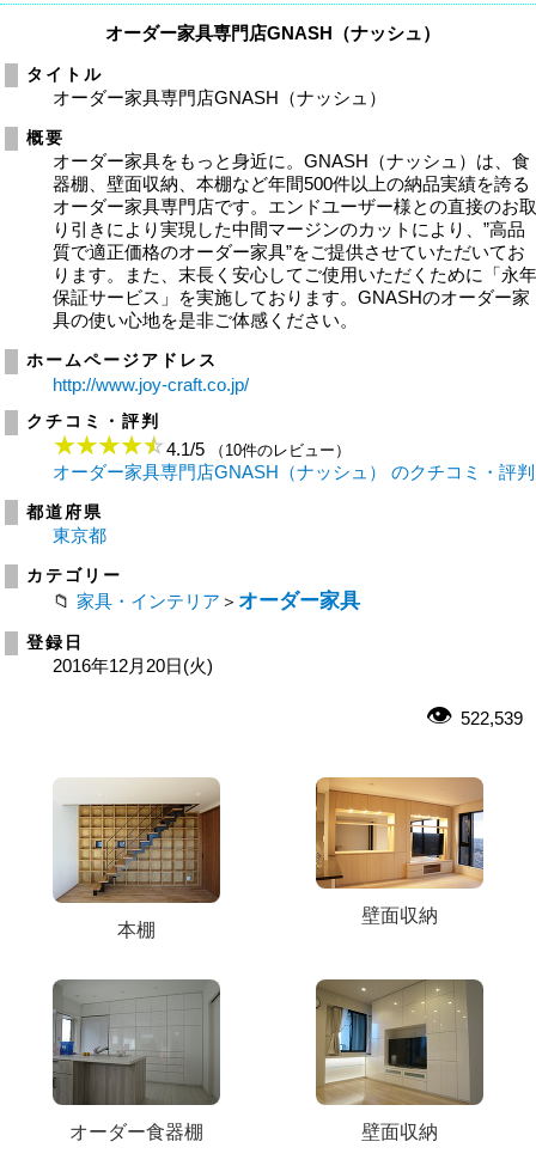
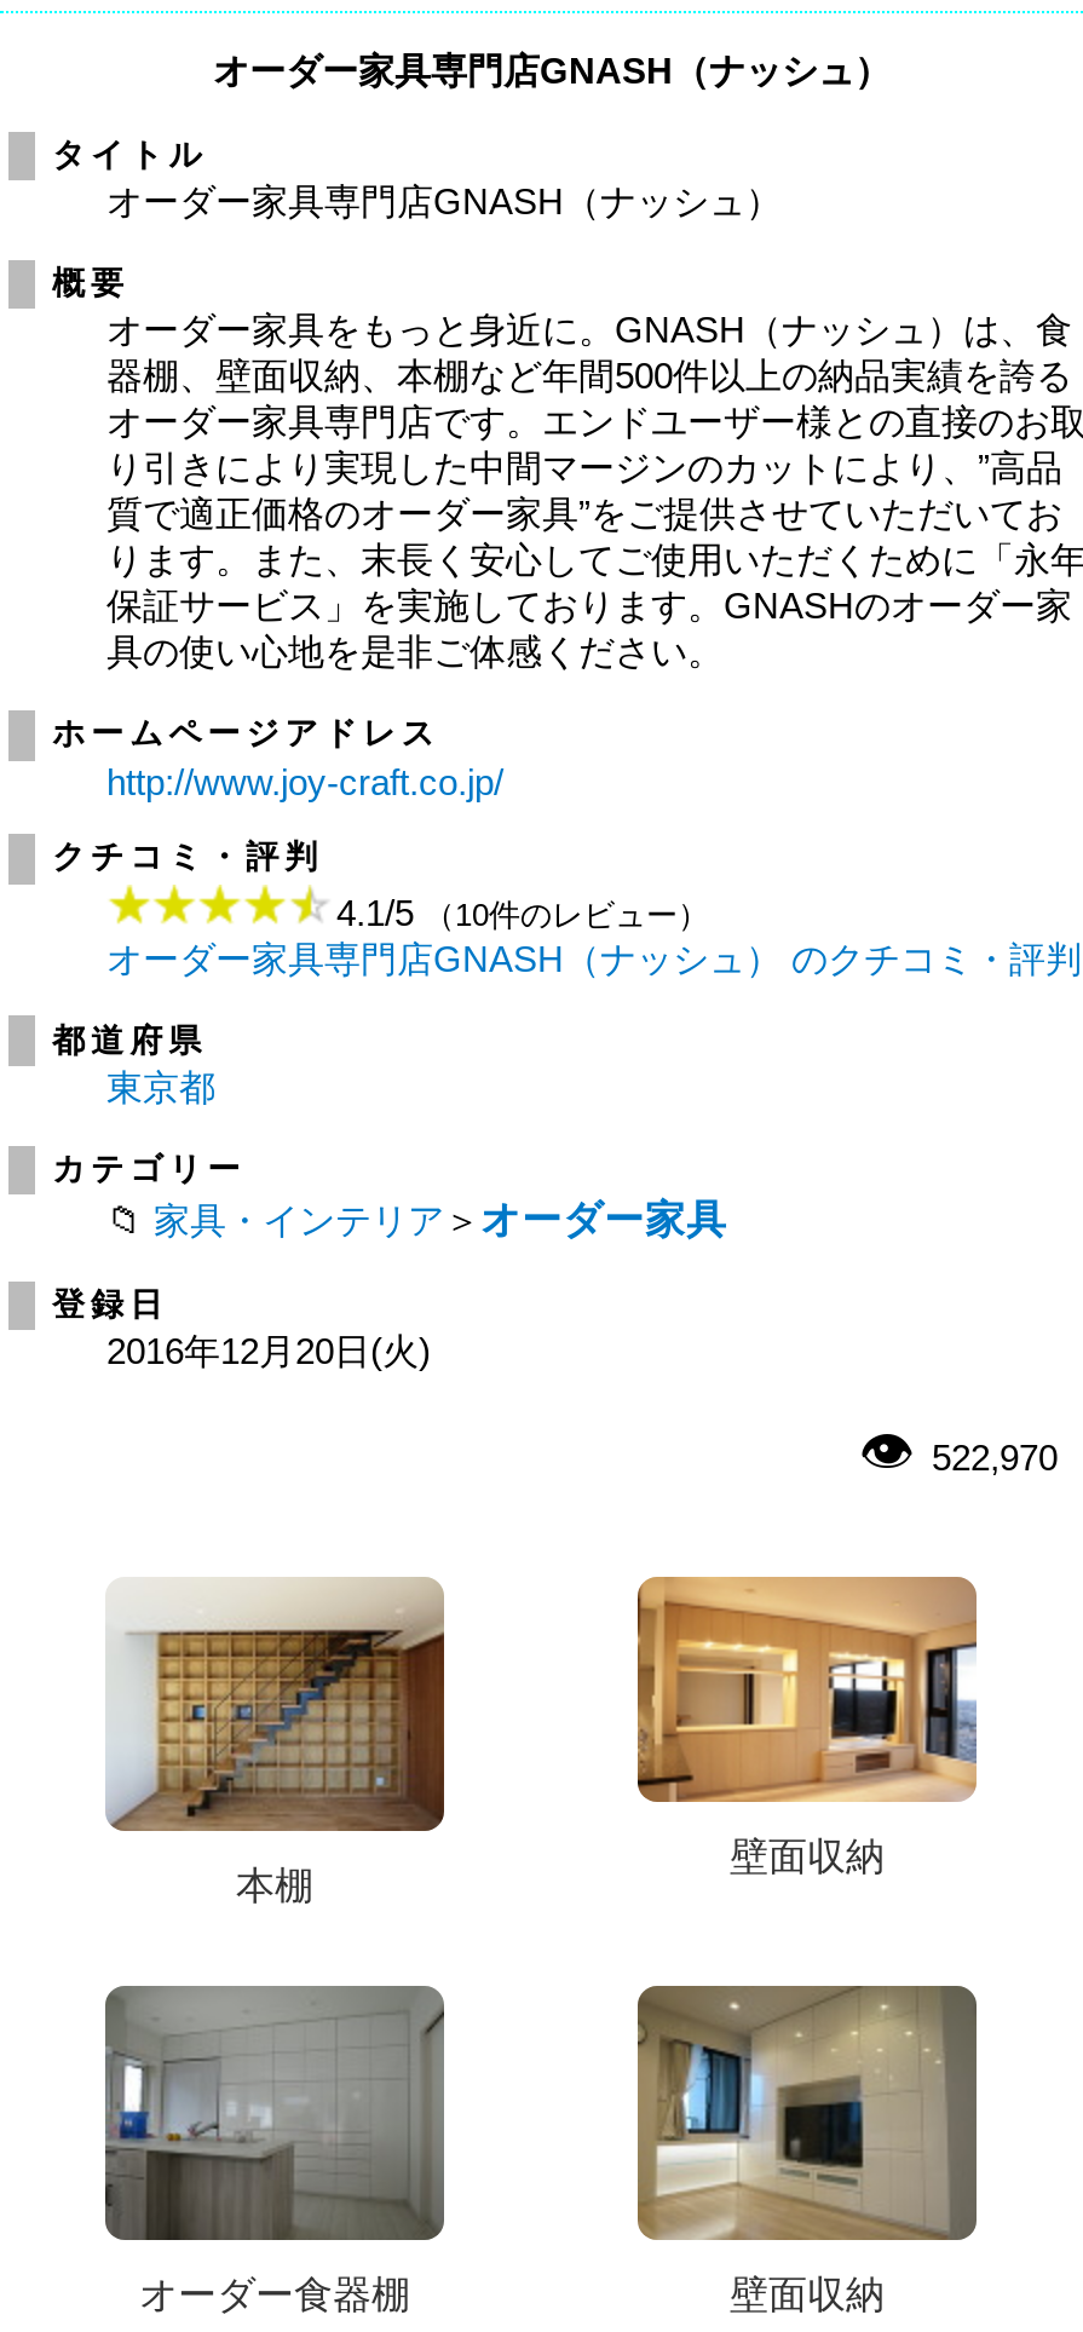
[461,708,523,729] 522,539 -> [932,1437,1058,1479] 522,970

